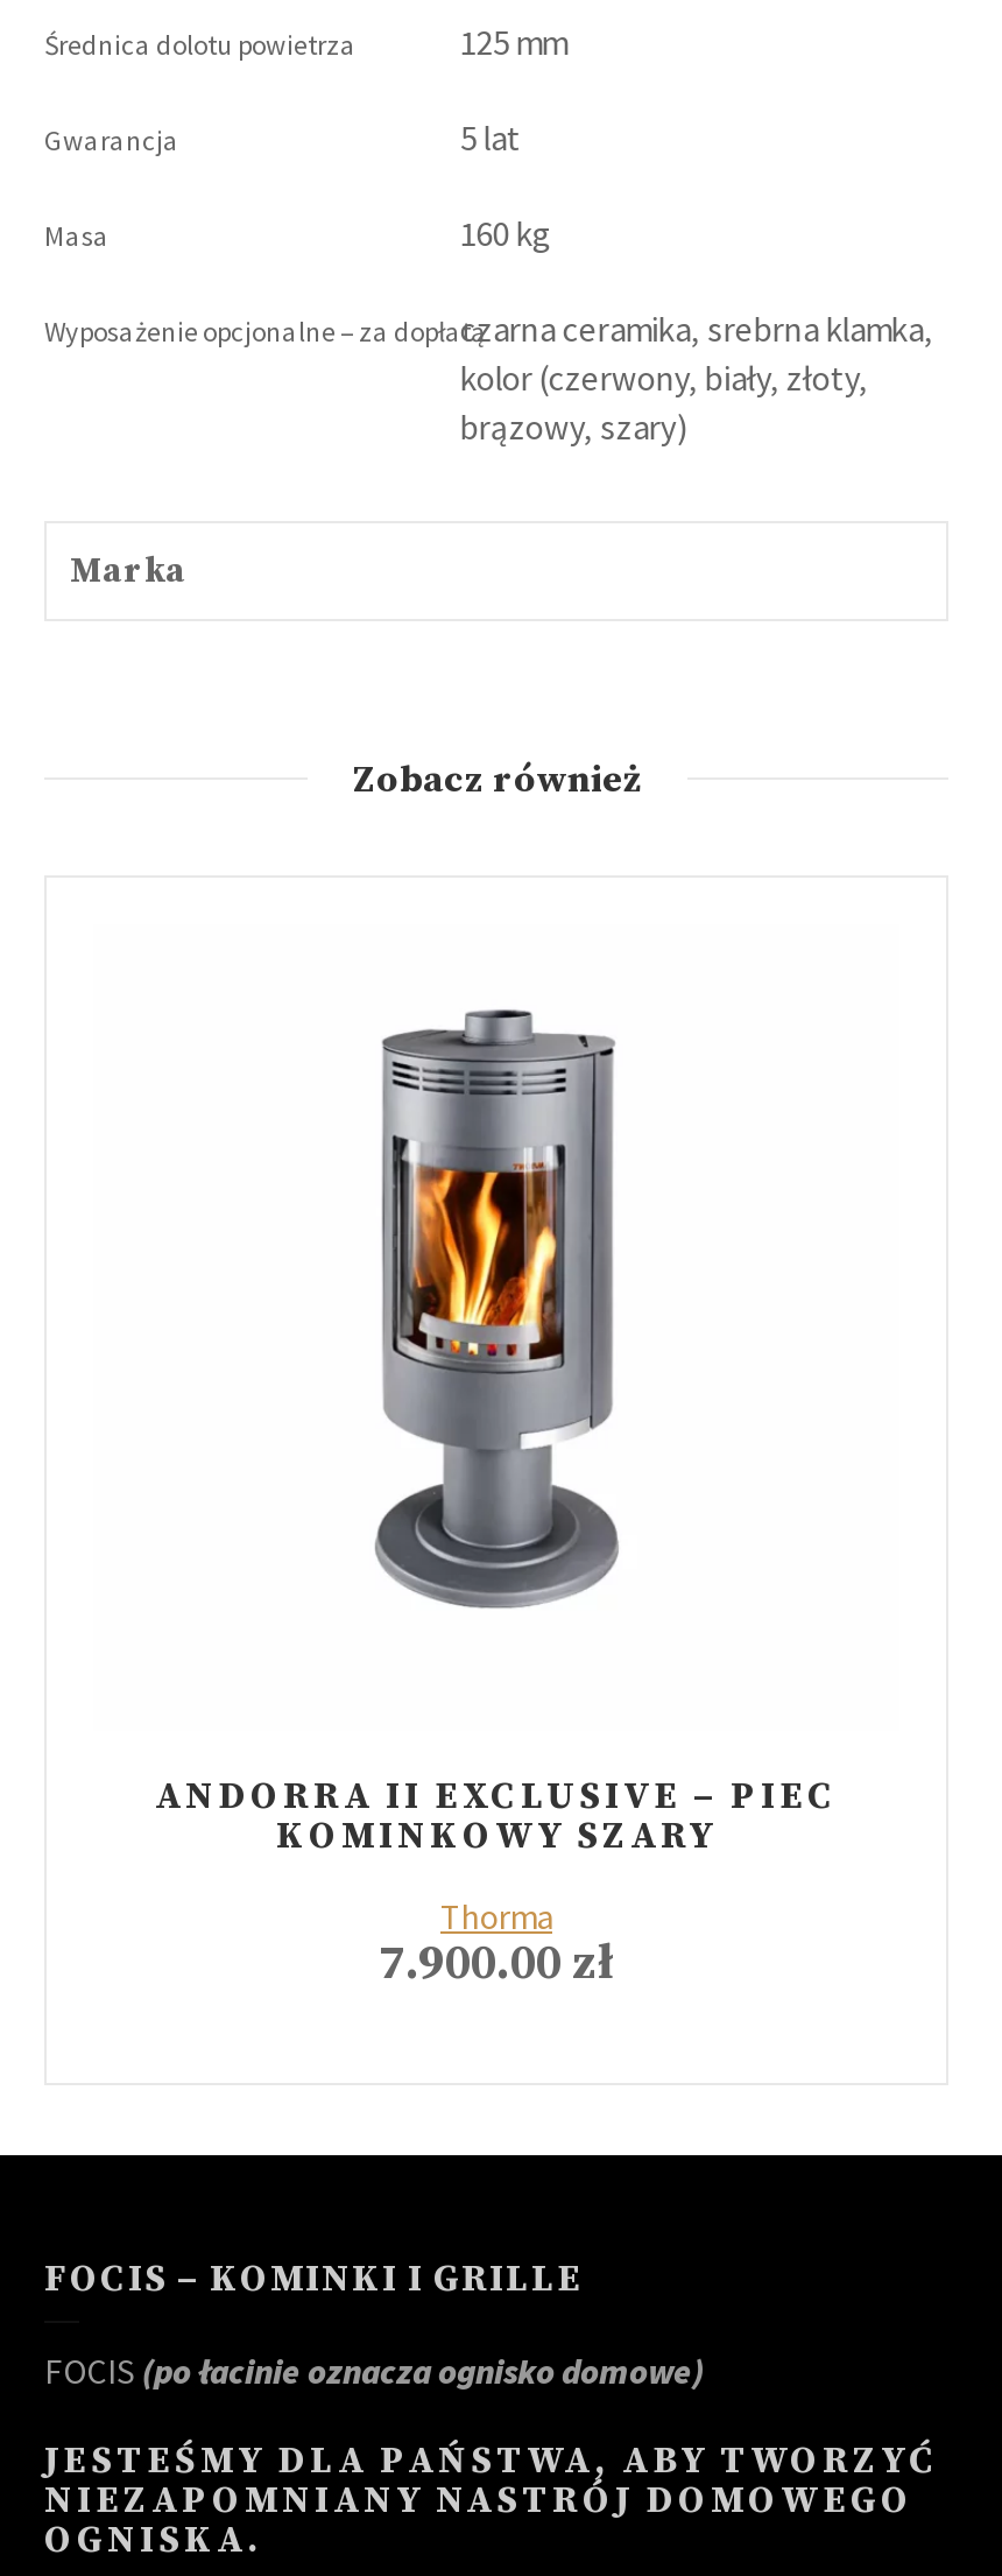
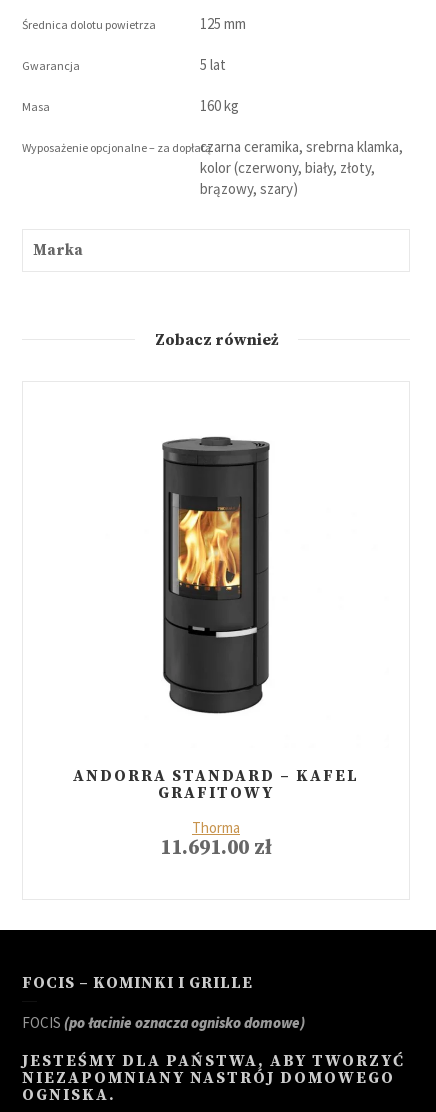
[371,1006,622,1649] [image] -> [161,436,271,714] [image]
[155,1772,838,1858] ANDORRA II EXCLUSIVE – PIEC | KOMINKOWY SZARY -> [73,766,359,803] ANDORRA STANDARD – KAFEL | GRAFITOWY
[379,1933,614,1994] 7.900.00 zł -> [160,835,272,861] 11.691.00 zł

